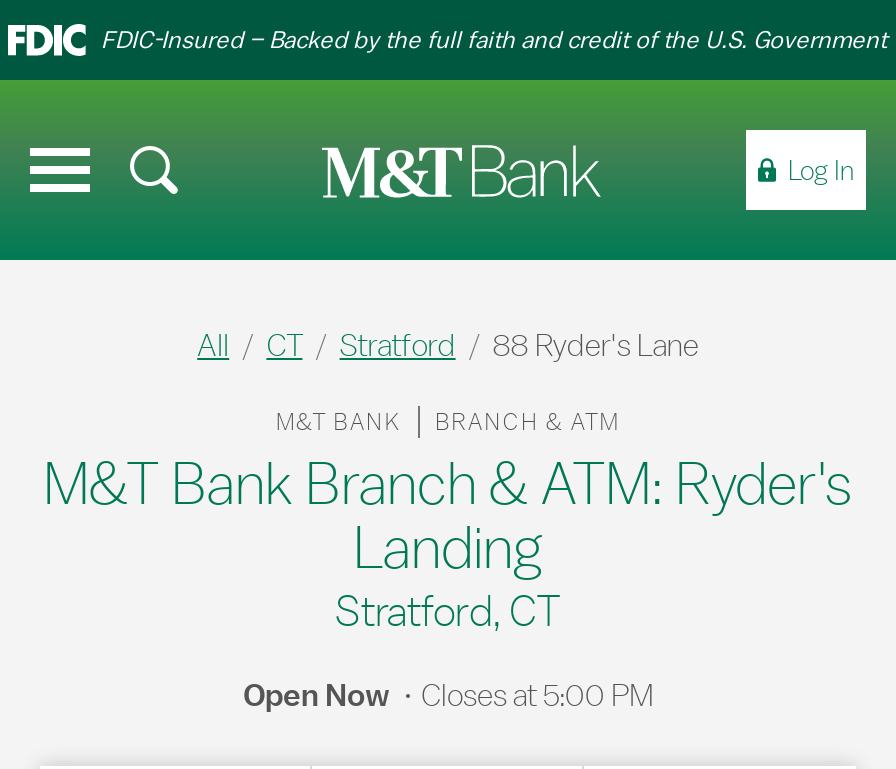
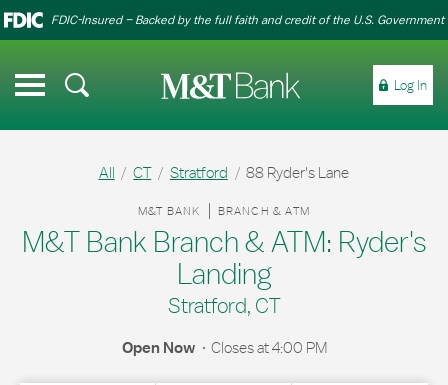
[243,676,653,716] Open Now Closes at 5:00 PM -> [121,338,326,358] Open Now Closes at 4:00 PM

